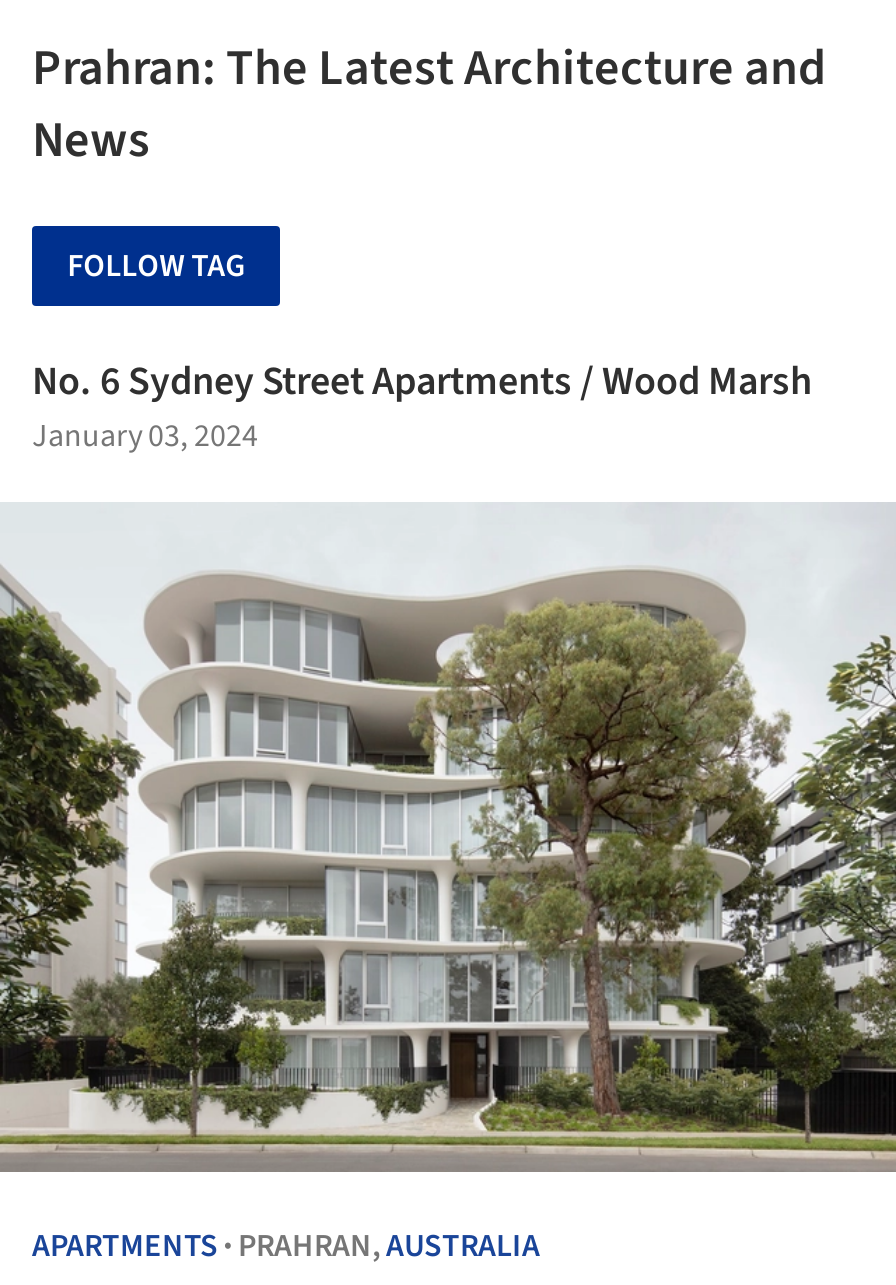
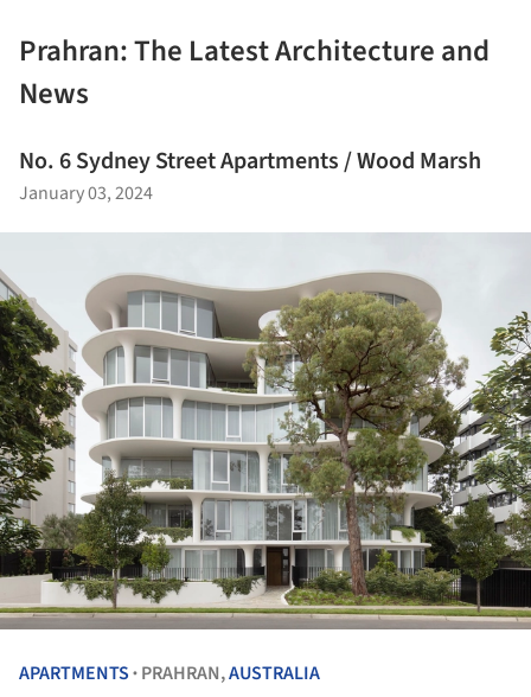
[67,244,245,288] FOLLOW TAG -> none

